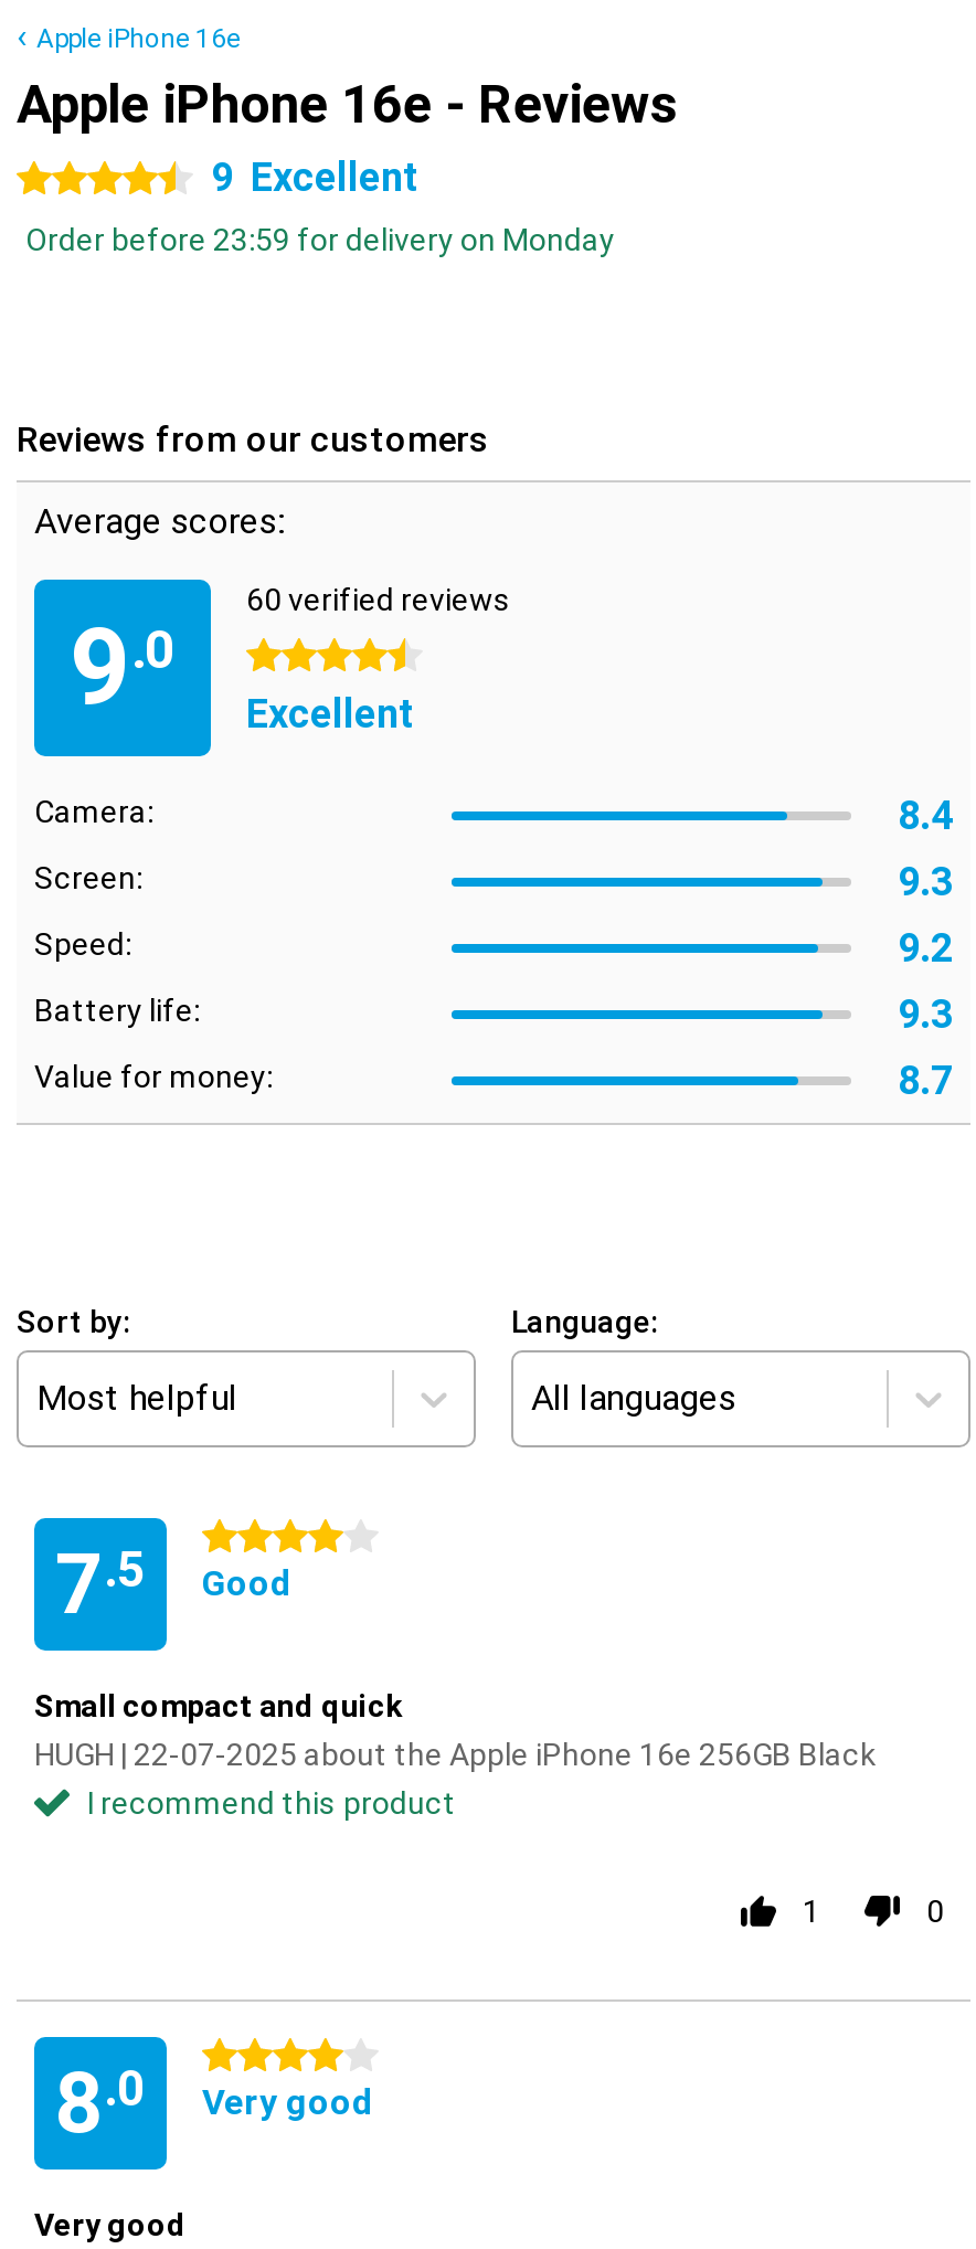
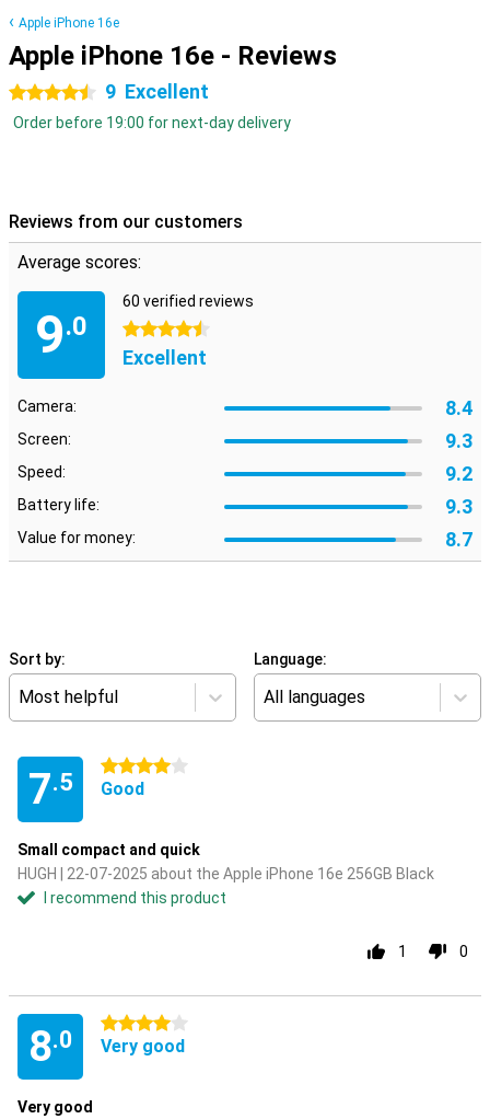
[25,222,615,257] Order before 23:59 for delivery on Monday -> [13,114,291,131] Order before 19:00 for next-day delivery

